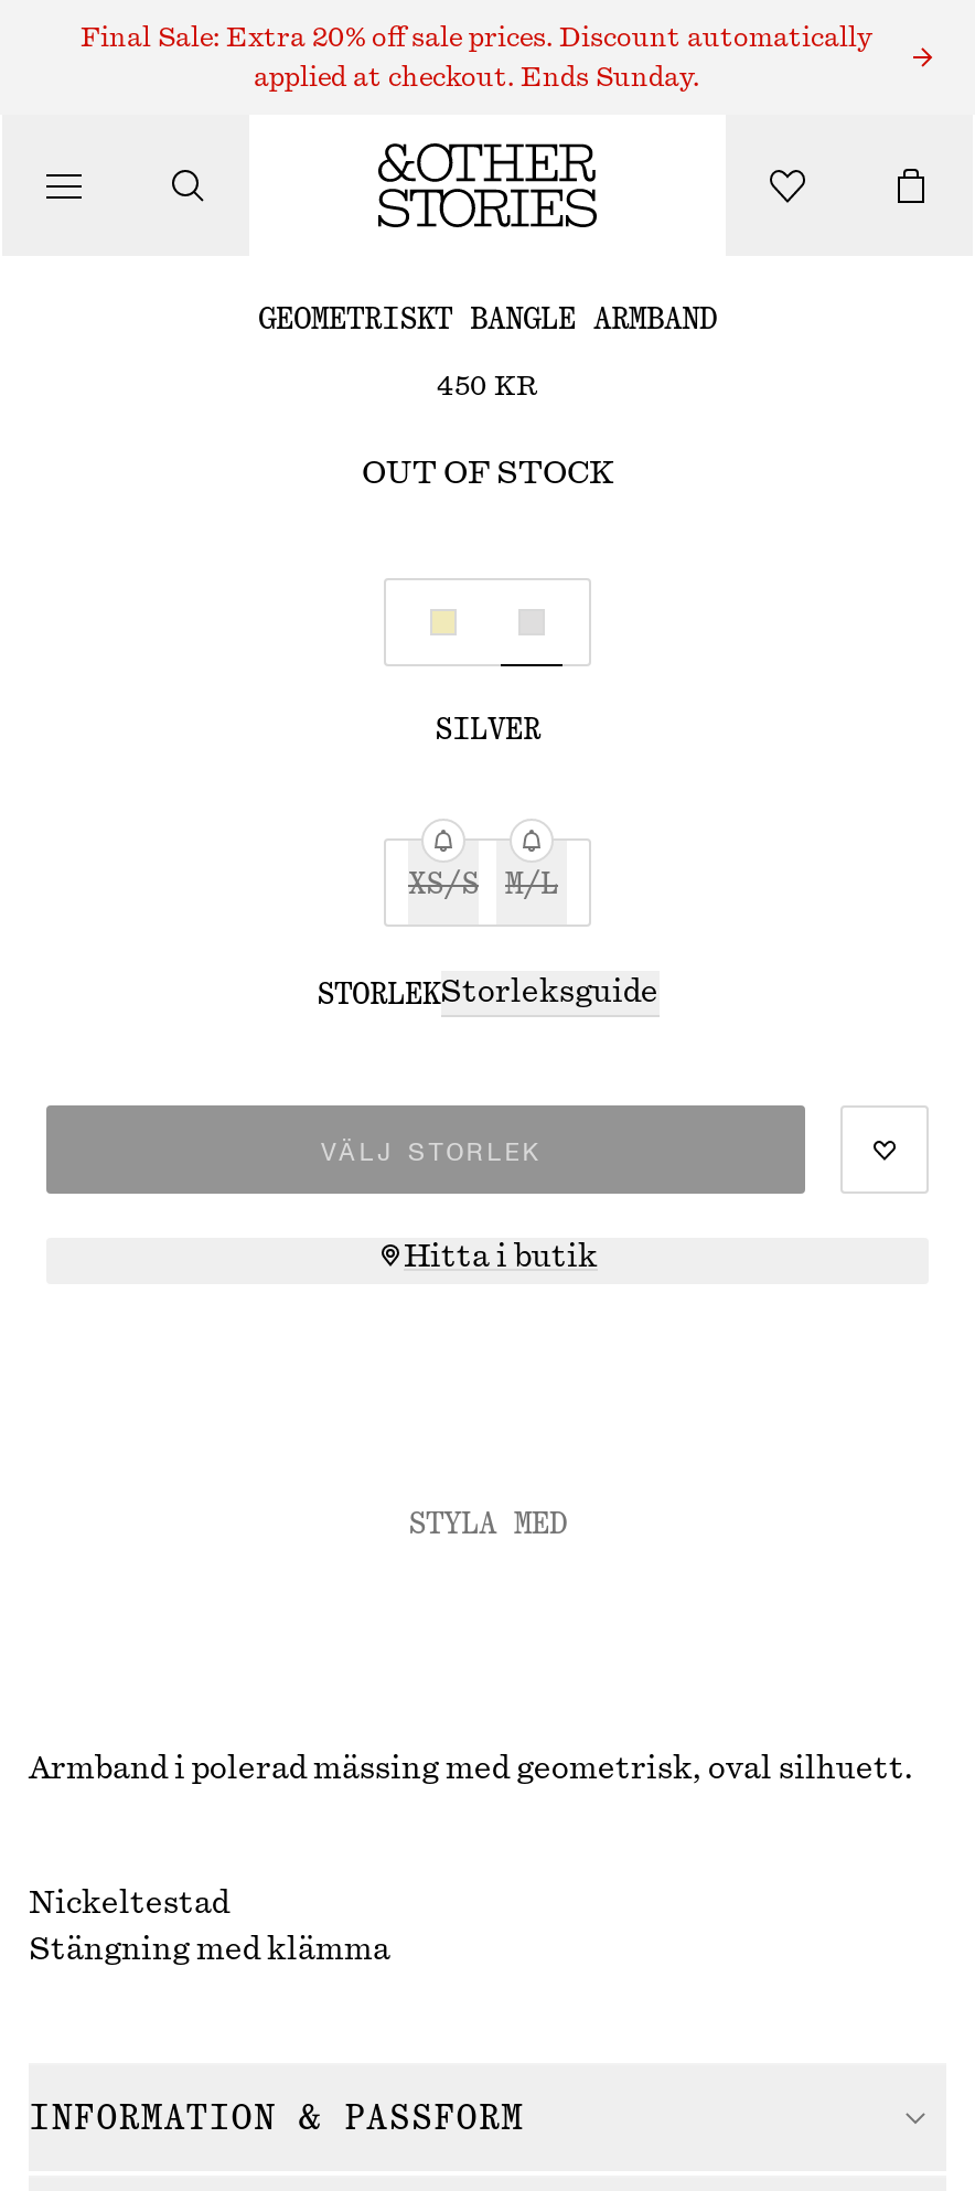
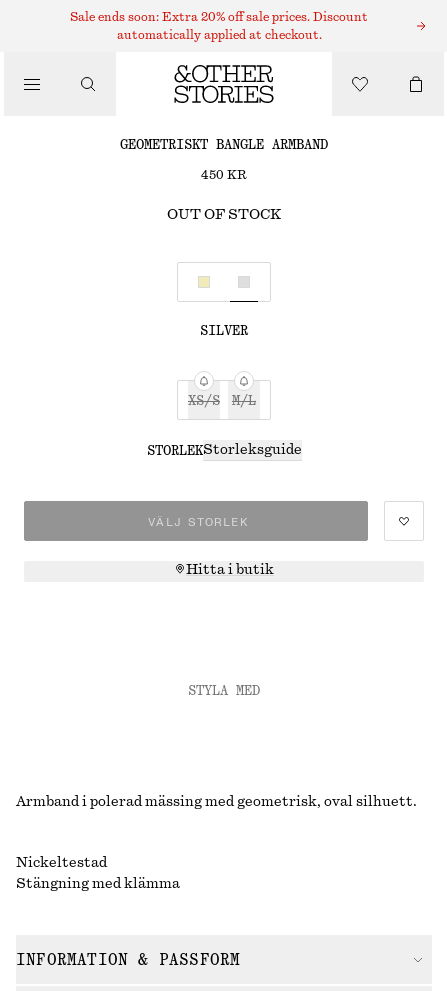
[81,24,872,51] Final Sale: Extra 20% off sale prices. Discount automatically -> [70,11,368,23] Sale ends soon: Extra 20% off sale prices. Discount
[254,64,699,90] applied at checkout. Ends Sunday. -> [116,29,321,41] automatically applied at checkout.

